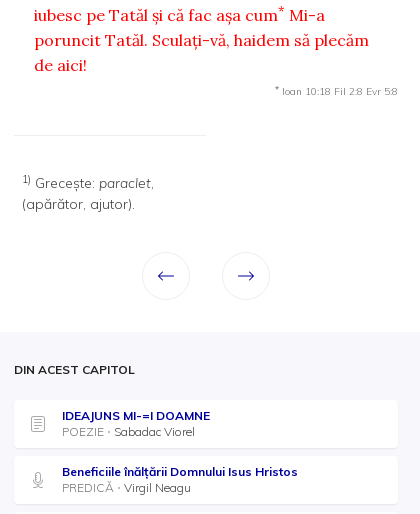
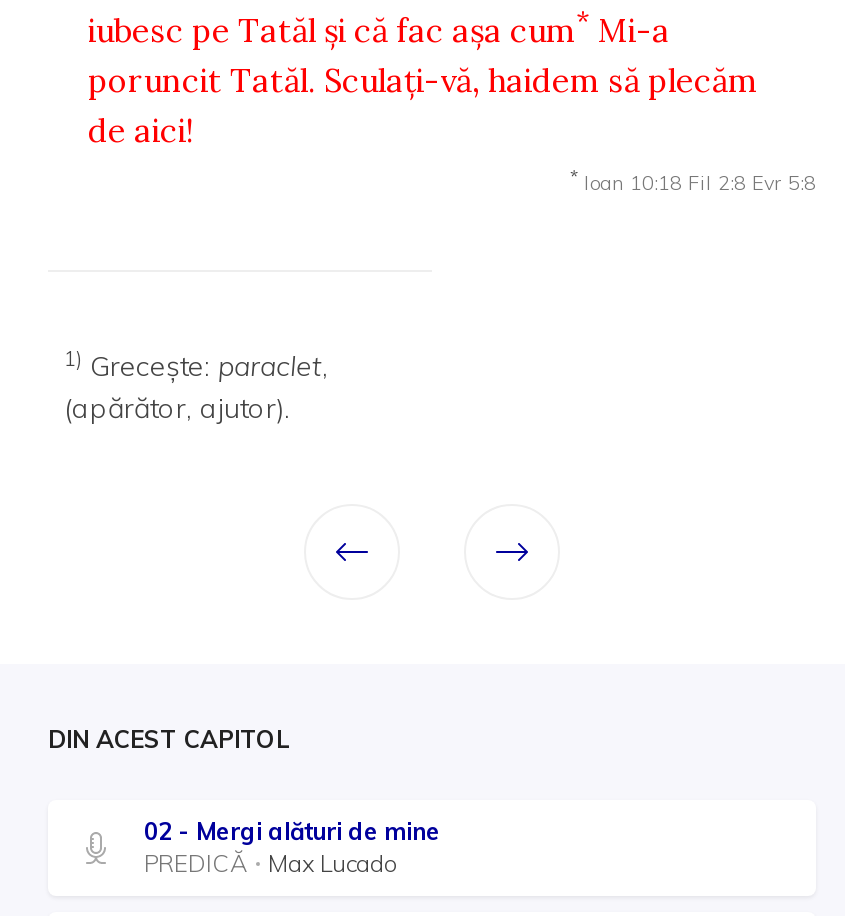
[62,408,298,479] IDEAJUNS MI-=I DOAMNE | POEZIE | Sabadac Viorel | Beneficiile înălțării Domnului Isus Hristos -> [144,817,440,847] 02 - Mergi alături de mine
[124,480,191,495] Virgil Neagu -> [268,849,398,879] Max Lucado

